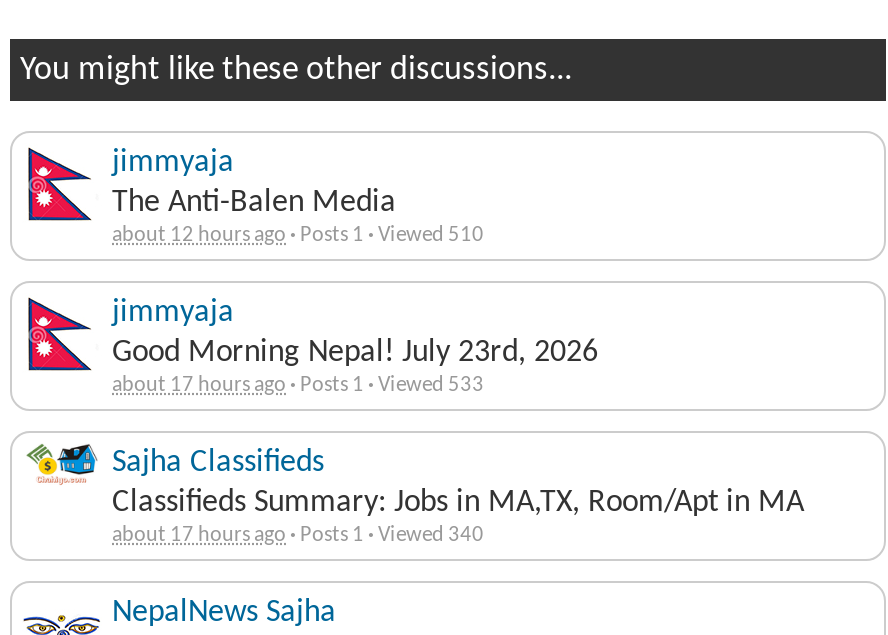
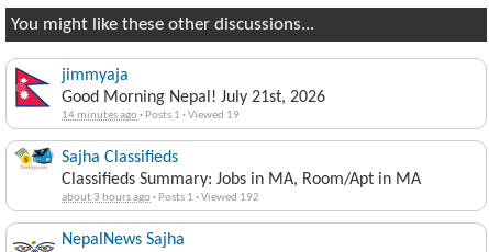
[112,186,598,396] The Anti-Balen Media | about 12 hours ago · Posts 1 · Viewed 510 | jimmyaja | Good Morning Nepal! July 23rd, 2026 | about 17 hours ago · Posts 1 · Viewed 533 -> [62,88,325,121] Good Morning Nepal! July 21st, 2026 | 14 minutes ago · Posts 1 · Viewed 19
[112,486,804,518] Classifieds Summary: Jobs in MA,TX, Room/Apt in MA -> [62,170,421,188] Classifieds Summary: Jobs in MA, Room/Apt in MA
[112,524,484,546] about 17 hours ago · Posts 1 · Viewed 340 -> [62,191,259,203] about 3 hours ago · Posts 1 · Viewed 192

